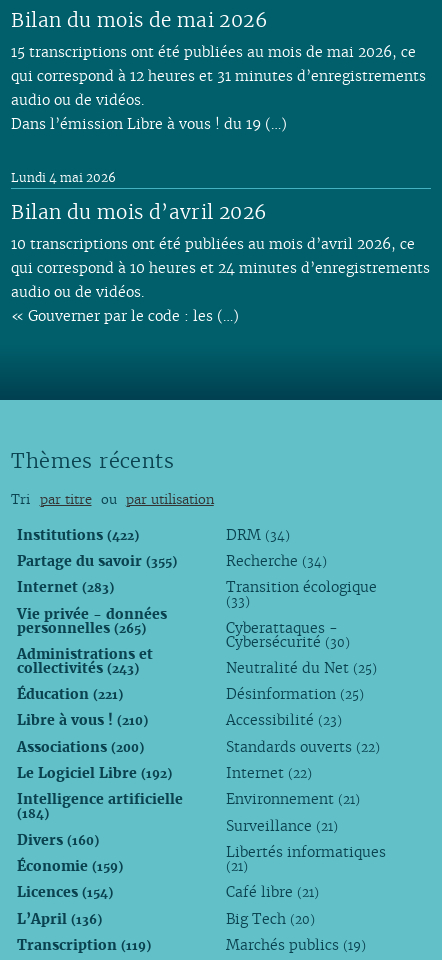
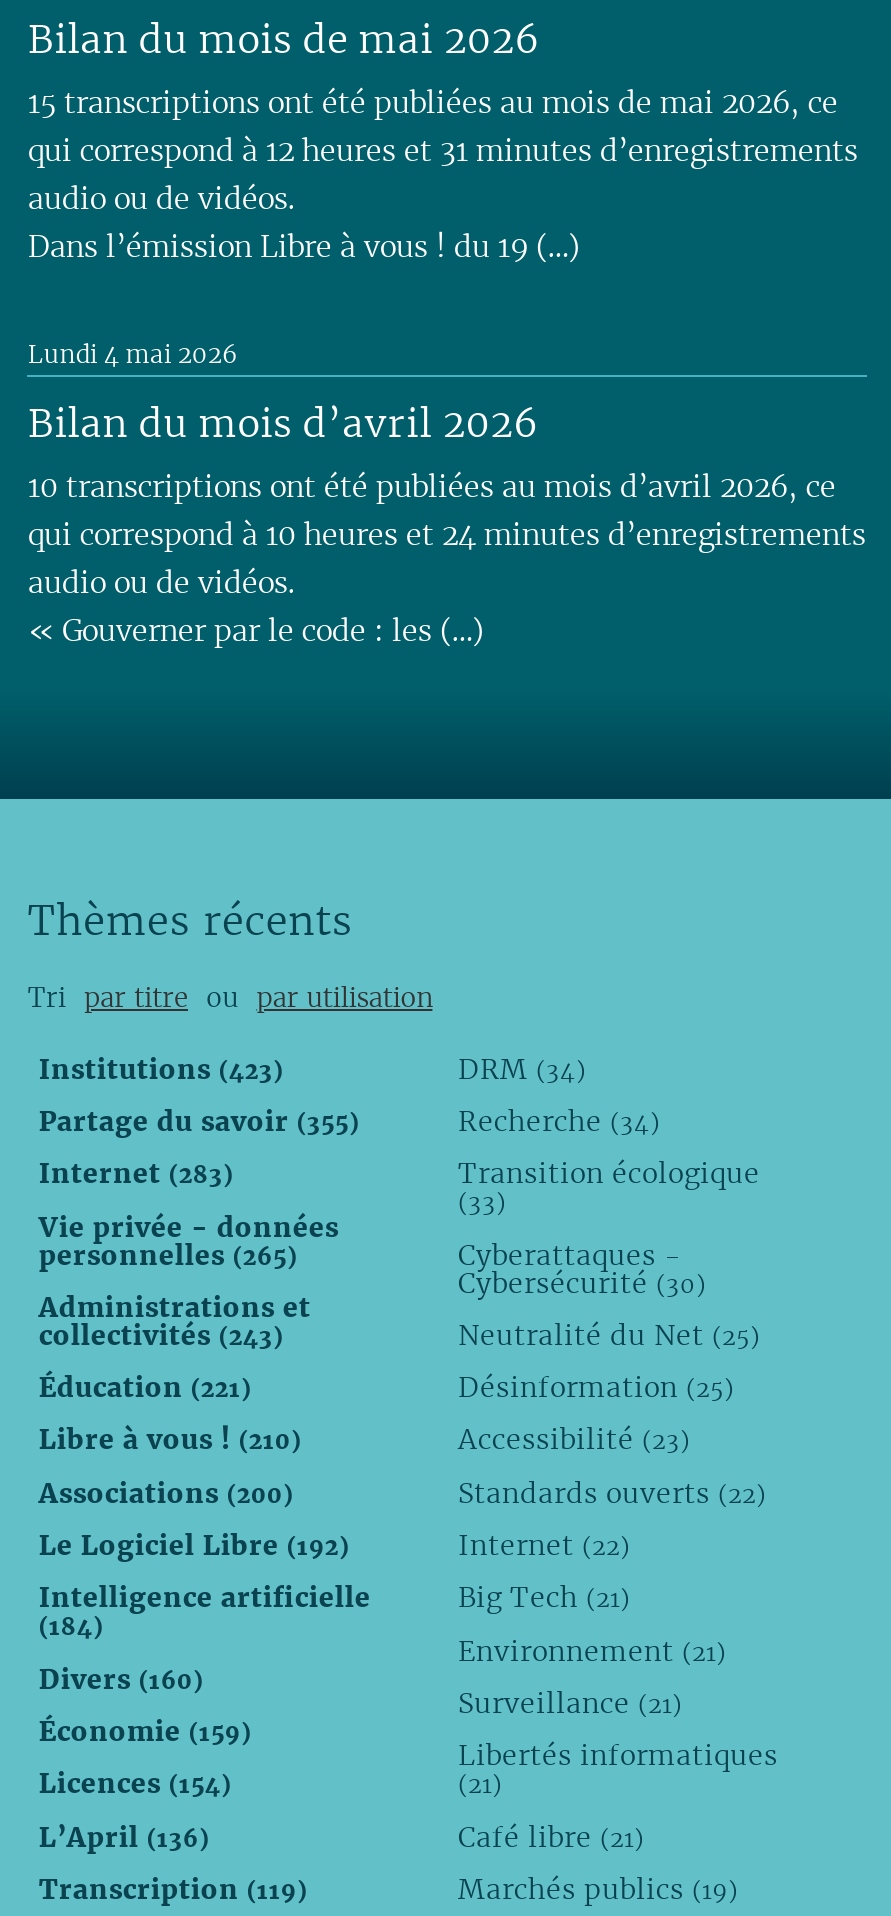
[17,526,139,544] Institutions (422) -> [39,1050,283,1086] Institutions (423)
moved [226,790,386,901] -> [458,1632,778,1854]: Environnement (21) | Surveillance (21) | Libertés informatiques | (21) | Café libre (21)
none -> [458,1580,630,1616] Big Tech (21)
[226,910,315,928] Big Tech (20) -> none

